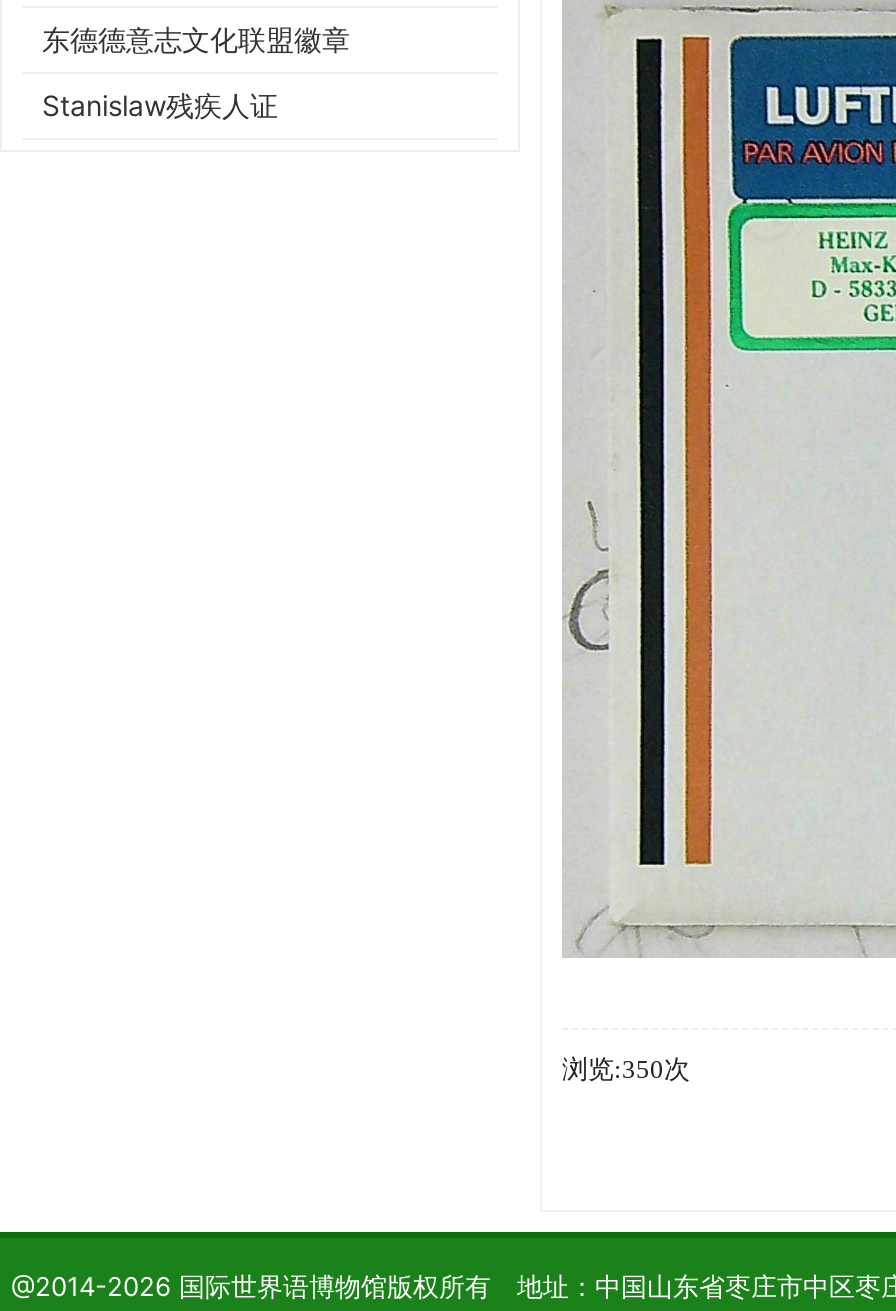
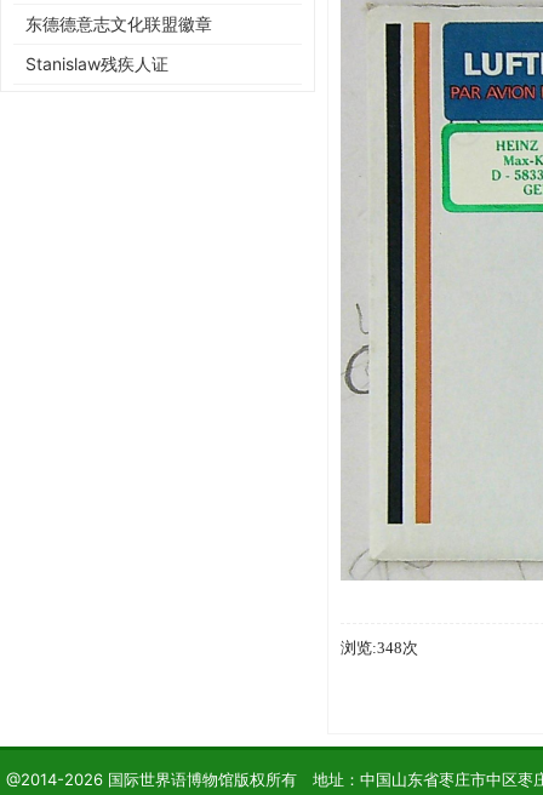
[562,1054,690,1084] 浏览:350次 -> [341,639,418,657] 浏览:348次

